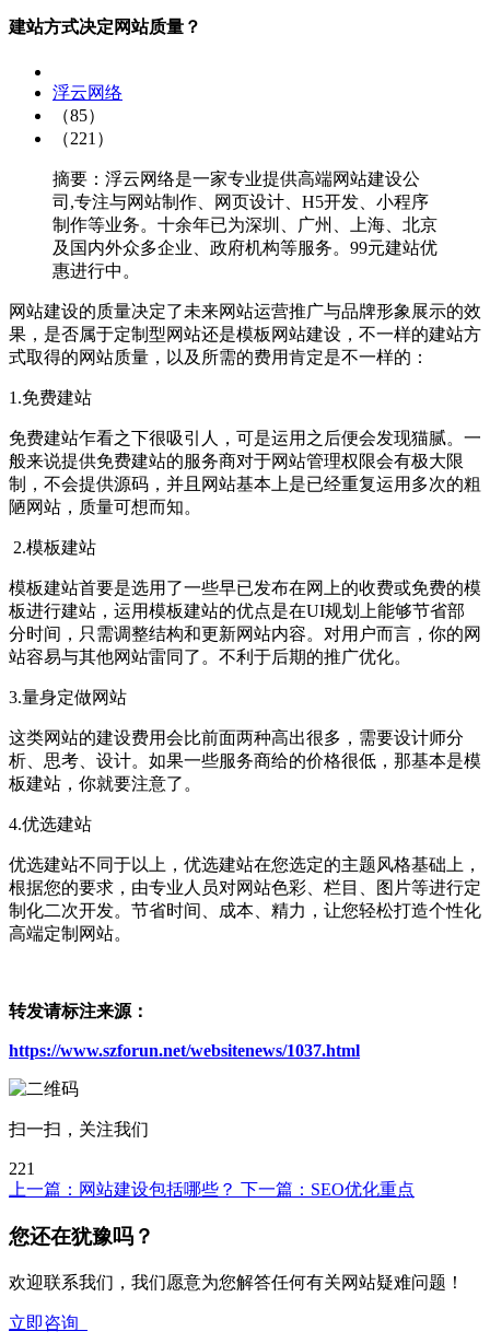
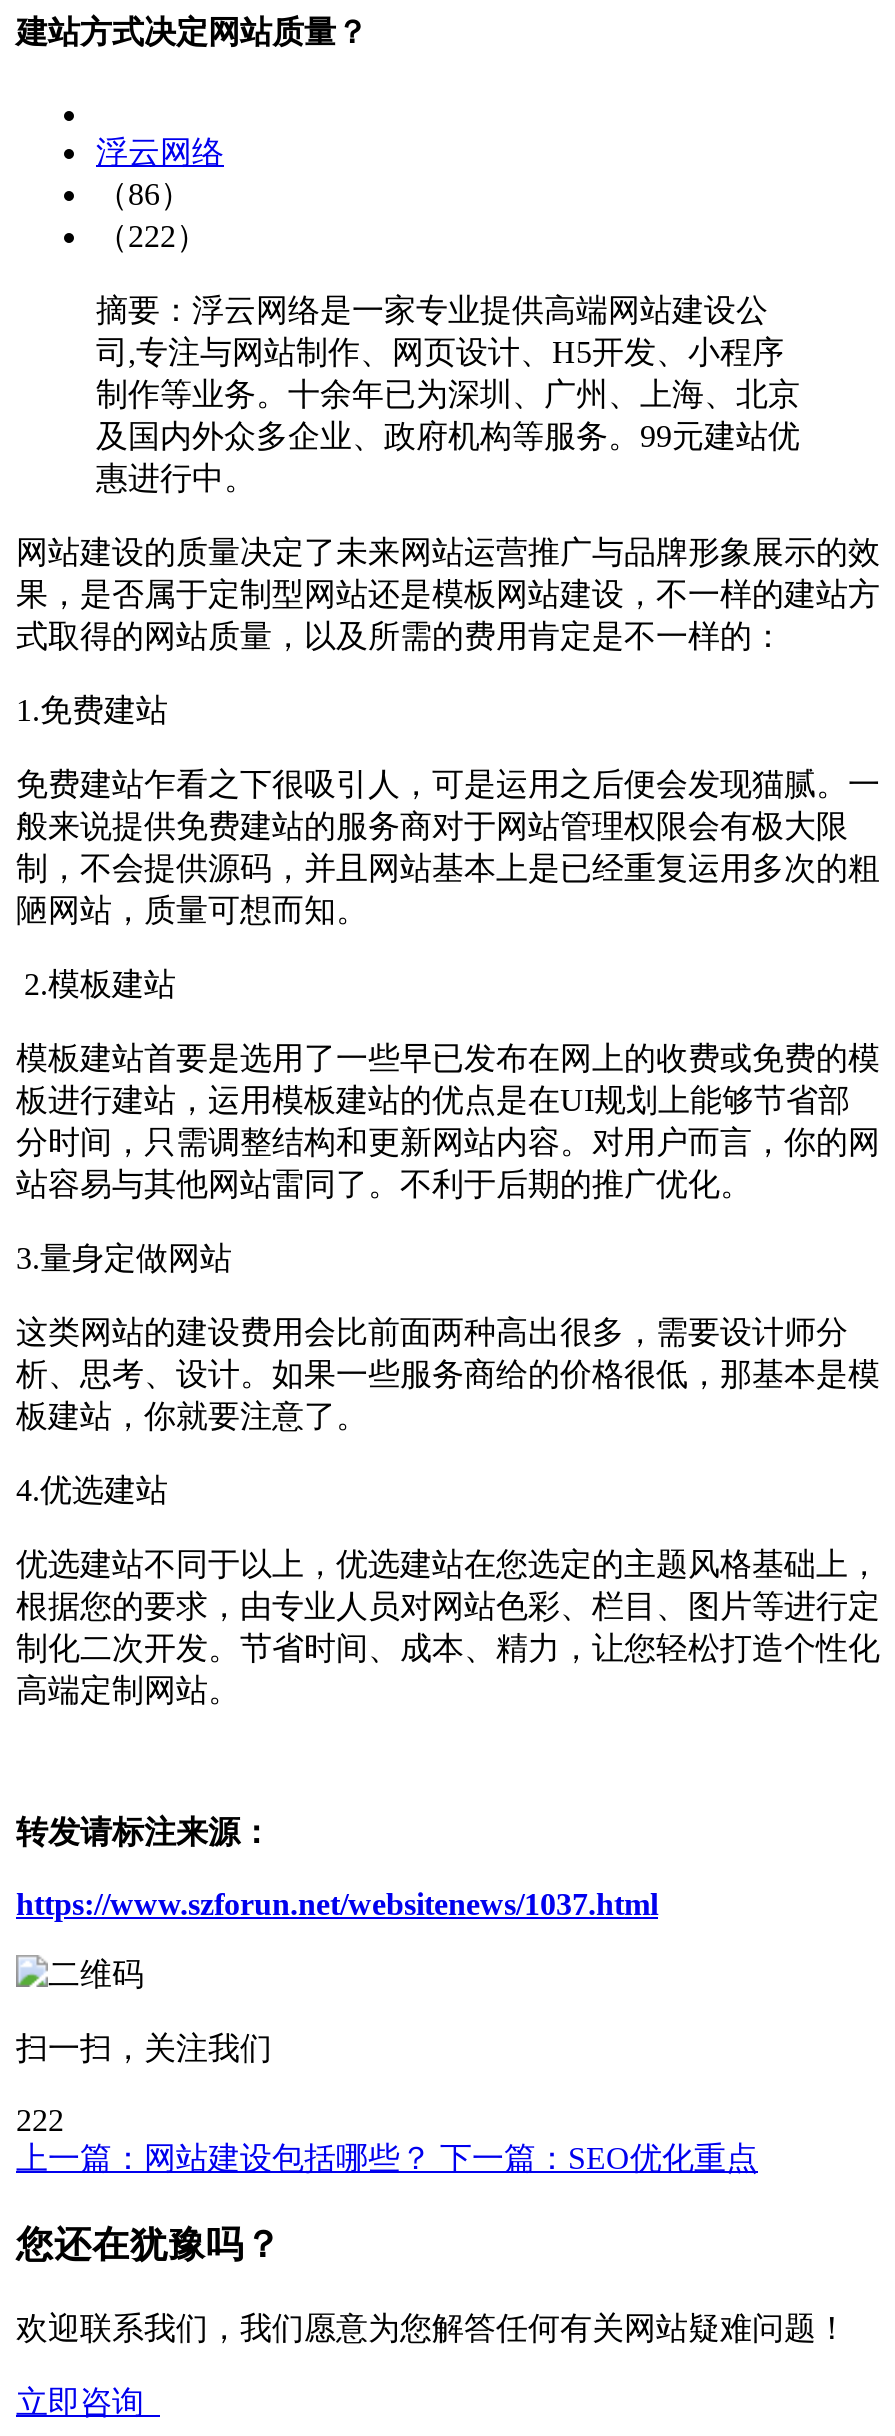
[52,107,105,125] （85） -> [96,178,192,212] （86）
[52,129,114,148] （221） -> [96,220,208,254] （222）
[9,1160,35,1178] 221 -> [16,2104,64,2138] 222

